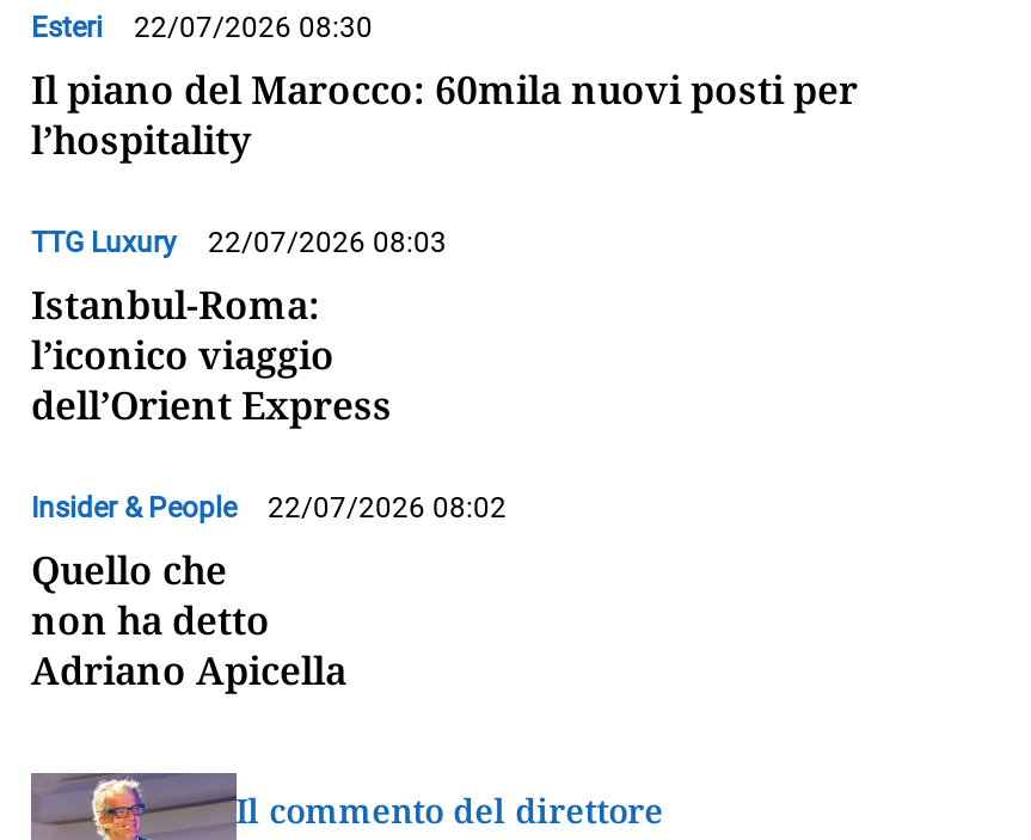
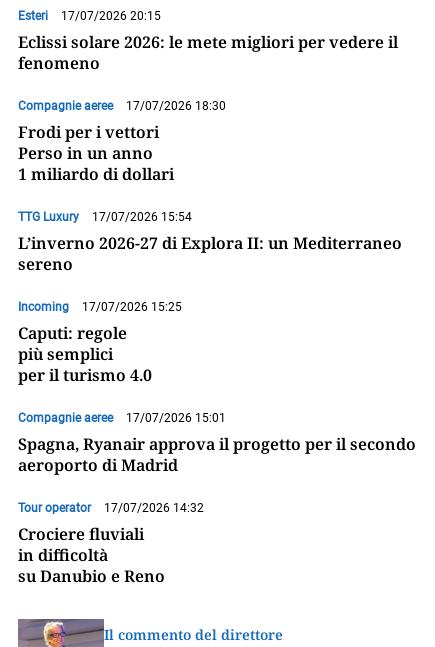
[31,11,858,167] 22/07/2026 08:30 | Il piano del Marocco: 60mila nuovi posti per | l’hospitality -> [18,9,398,185] 17/07/2026 20:15 | Eclissi solare 2026: le mete migliori per vedere il | fenomeno | Compagnie aeree | 17/07/2026 18:30 | Frodi per i vettori | Perso in un anno | 1 miliardo di dollari
[31,226,507,697] 22/07/2026 08:03 | Istanbul-Roma: | l’iconico viaggio | dell’Orient Express | Insider & People | 22/07/2026 08:02 | Quello che | non ha detto | Adriano Apicella -> [18,210,416,587] 17/07/2026 15:54 | L’inverno 2026-27 di Explora II: un Mediterraneo | sereno | Incoming | 17/07/2026 15:25 | Caputi: regole | più semplici | per il turismo 4.0 | Compagnie aeree | 17/07/2026 15:01 | Spagna, Ryanair approva il progetto per il secondo | aeroporto di Madrid | Tour operator | 17/07/2026 14:32 | Crociere fluviali | in difficoltà | su Danubio e Reno

